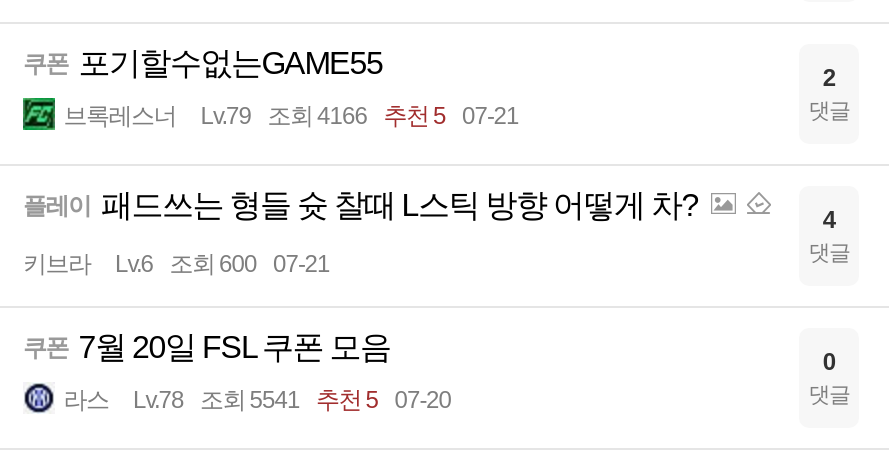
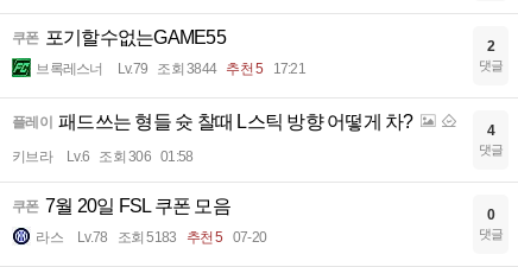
[63,102,519,130] 브록레스너 Lv.79 조회 4166 추천 5 07-21 -> [36,61,305,77] 브록레스너 Lv.79 조회 3844 추천 5 17:21
[23,250,329,278] 키브라 Lv.6 조회 600 07-21 -> [12,148,193,165] 키브라 Lv.6 조회 306 01:58
[63,386,451,414] 라스 Lv.78 조회 5541 추천 5 07-20 -> [36,229,266,246] 라스 Lv.78 조회 5183 추천 5 07-20

